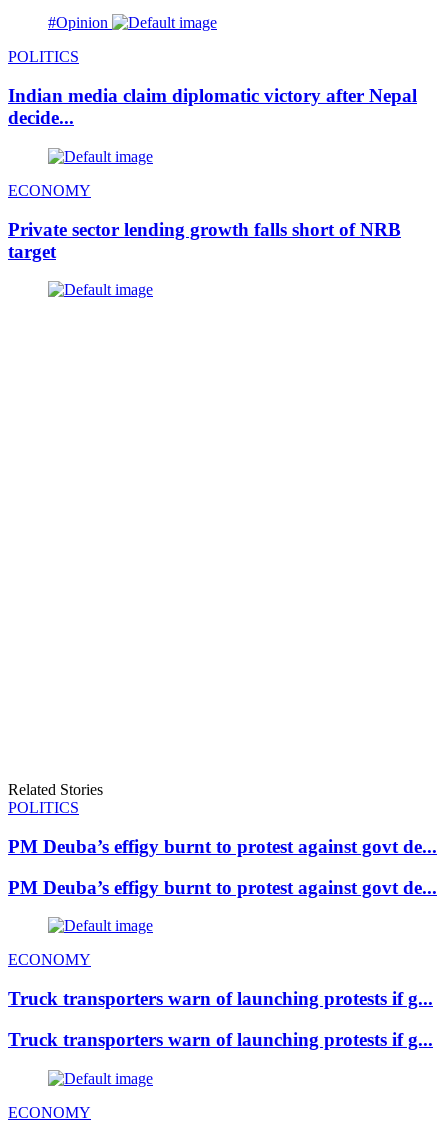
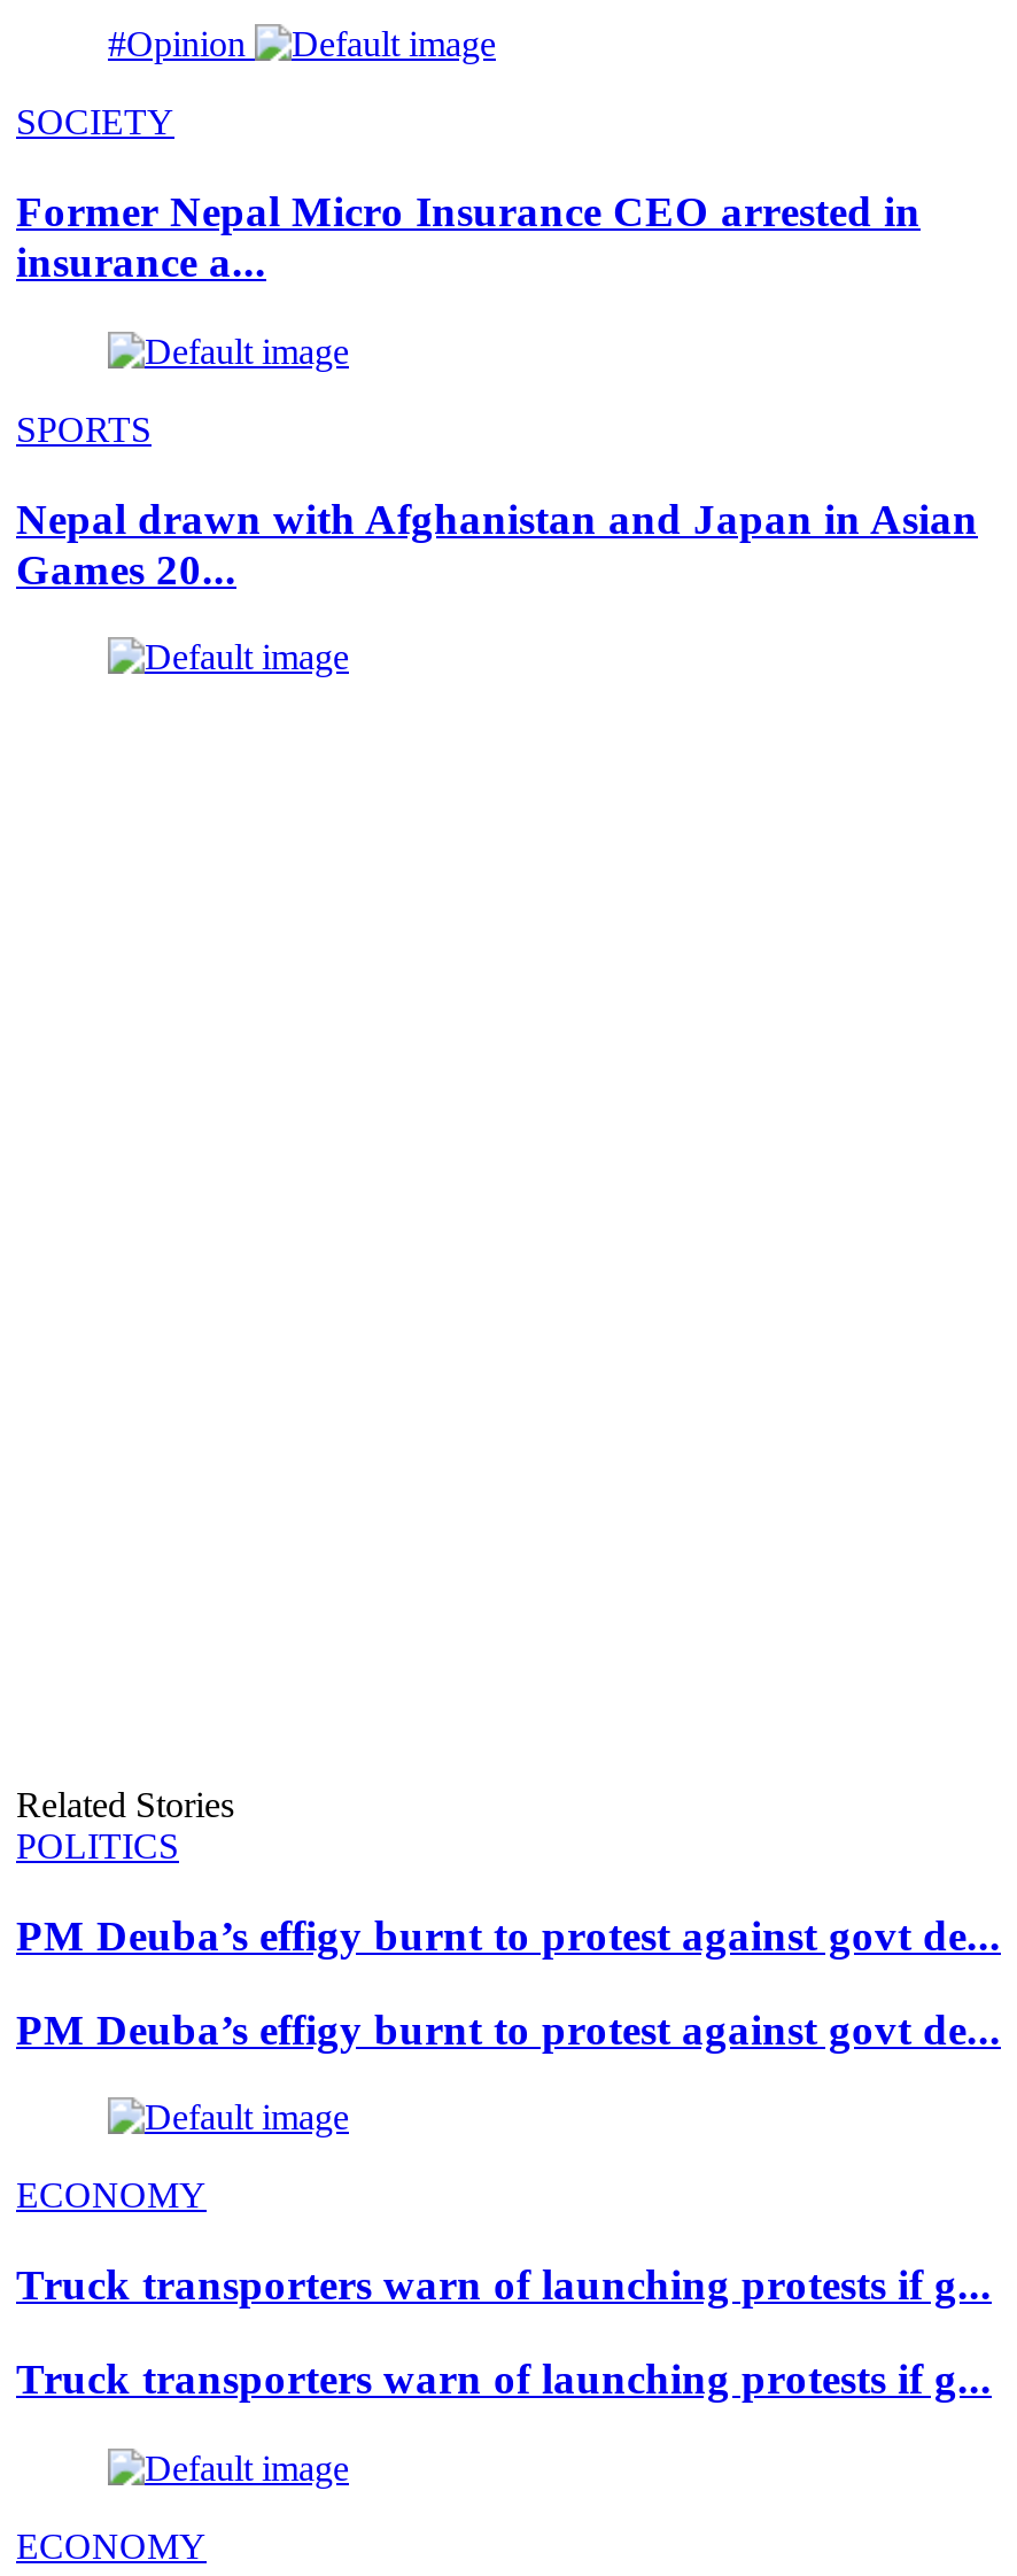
[8,48,79,65] POLITICS -> [16,103,174,142] SOCIETY
[8,85,417,128] Indian media claim diplomatic victory after Nepal | decide... -> [16,188,921,286] Former Nepal Micro Insurance CEO arrested in | insurance a...
[8,182,91,199] ECONOMY -> [16,410,152,449] SPORTS
[8,219,401,262] Private sector lending growth falls short of NRB | target -> [16,494,978,593] Nepal drawn with Afghanistan and Japan in Asian | Games 20...

